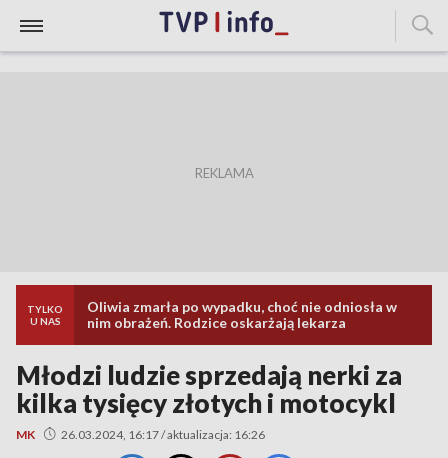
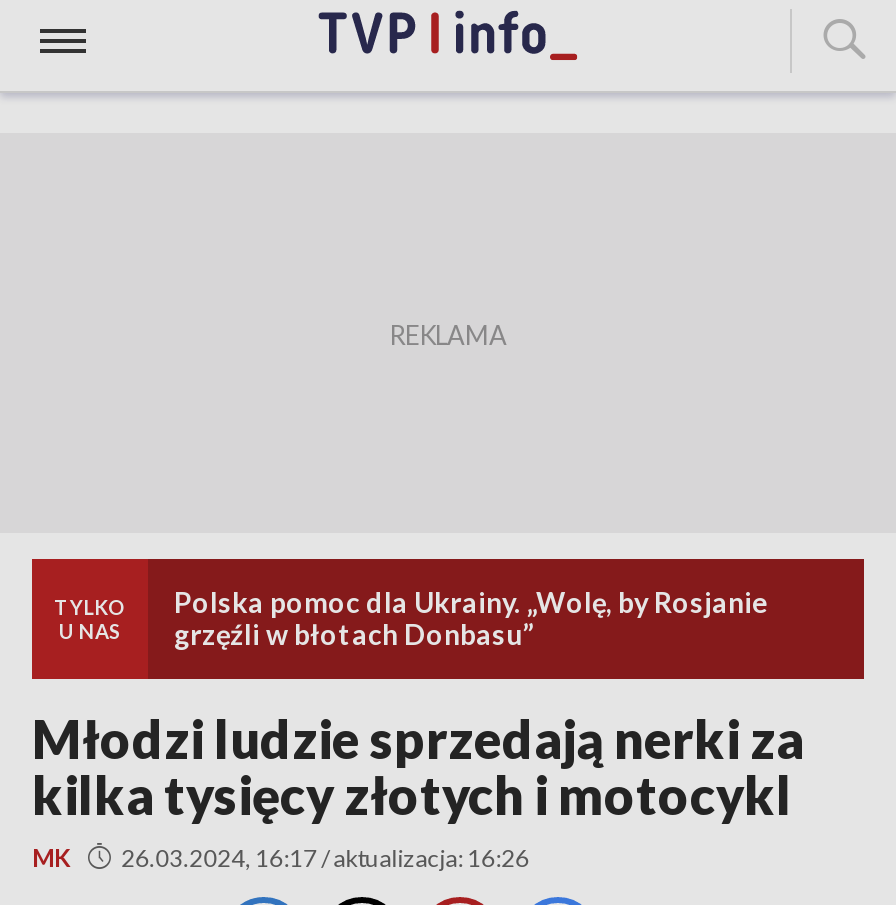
[87,298,397,331] Oliwia zmarła po wypadku, choć nie odniosła w | nim obrażeń. Rodzice oskarżają lekarza -> [174,585,768,651] Polska pomoc dla Ukrainy. „Wolę, by Rosjanie | grzęźli w błotach Donbasu”

